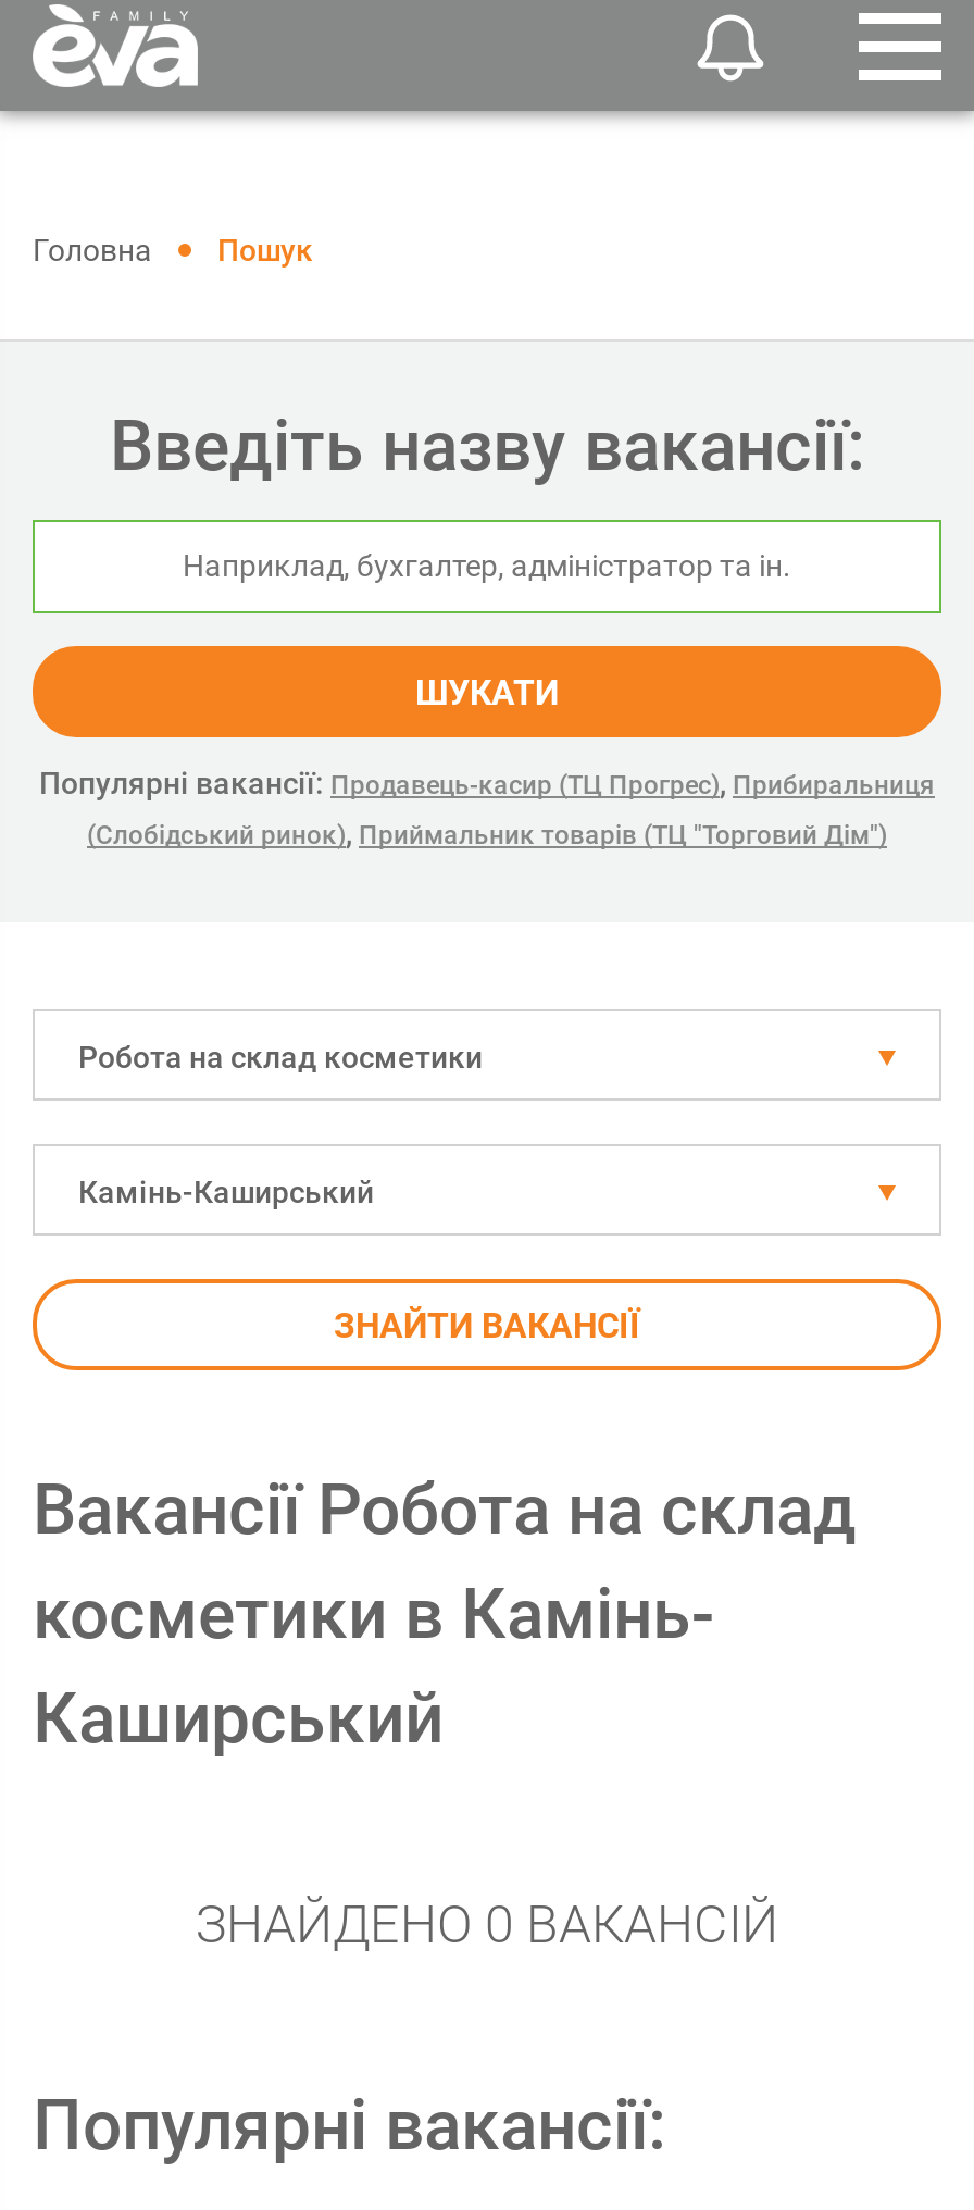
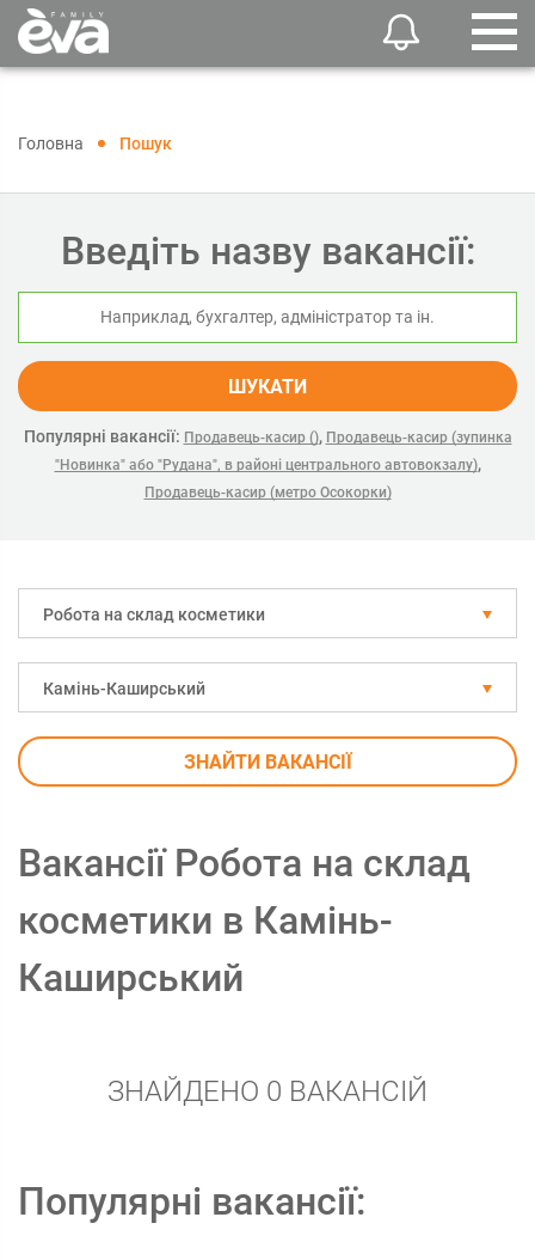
[39,766,935,851] Популярні вакансії: Продавець-касир (ТЦ Прогрес), Прибиральниця | (Слобідський ринок), Приймальник товарів (ТЦ "Торговий Дім") -> [23,427,512,501] Популярні вакансії: Продавець-касир (), Продавець-касир (зупинка | "Новинка" або "Рудана", в районі центрального автовокзалу), | Продавець-касир (метро Осокорки)

